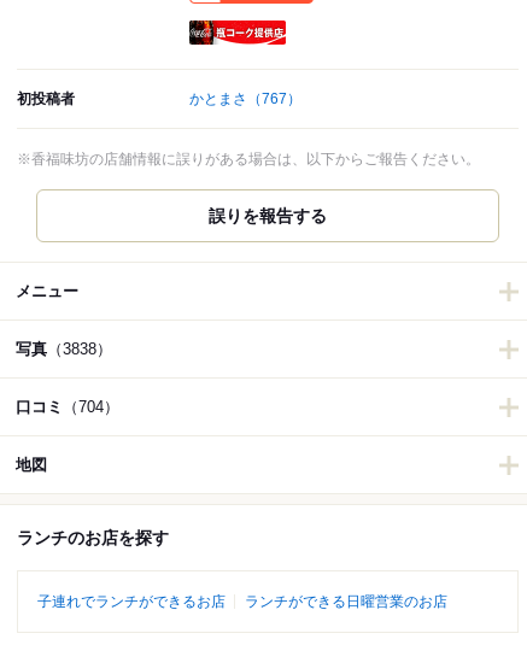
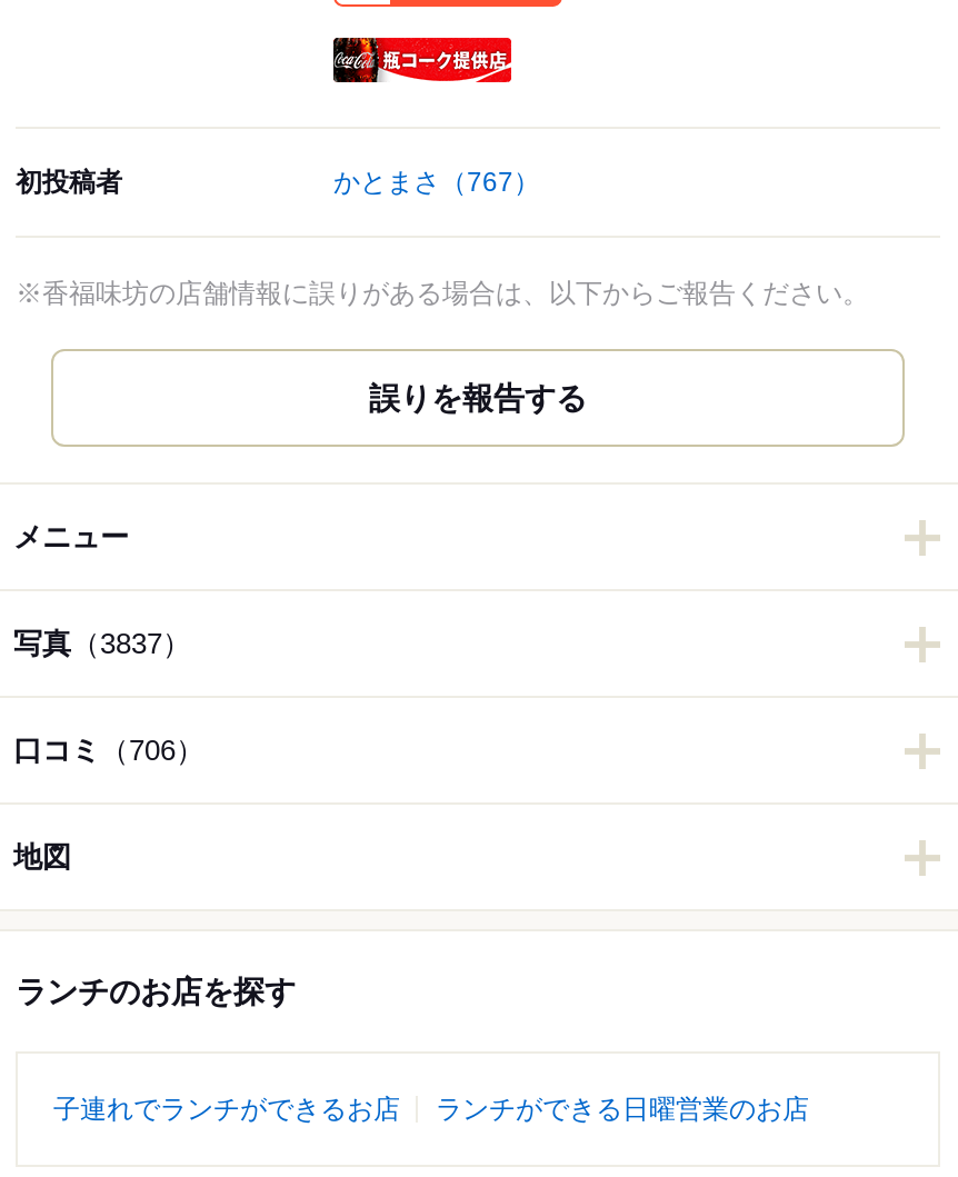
[16,340,112,358] 写真（3838） -> [13,627,191,661] 写真（3837）
[16,398,119,416] 口コミ（704） -> [13,734,204,767] 口コミ（706）

